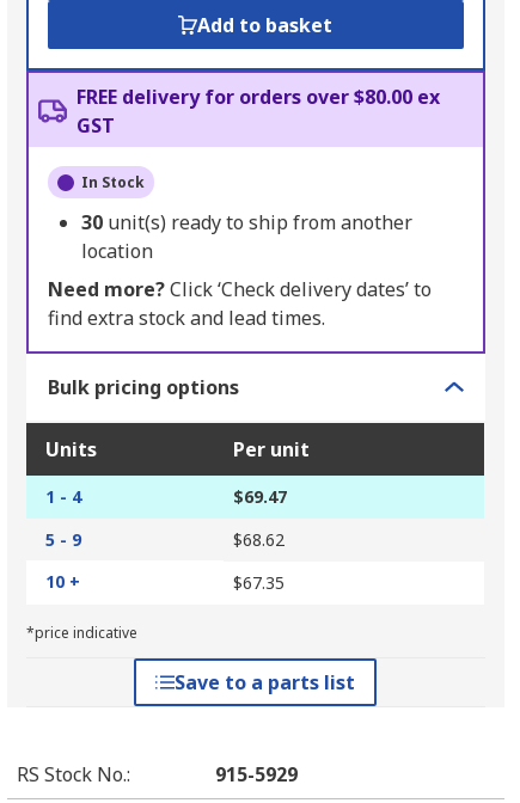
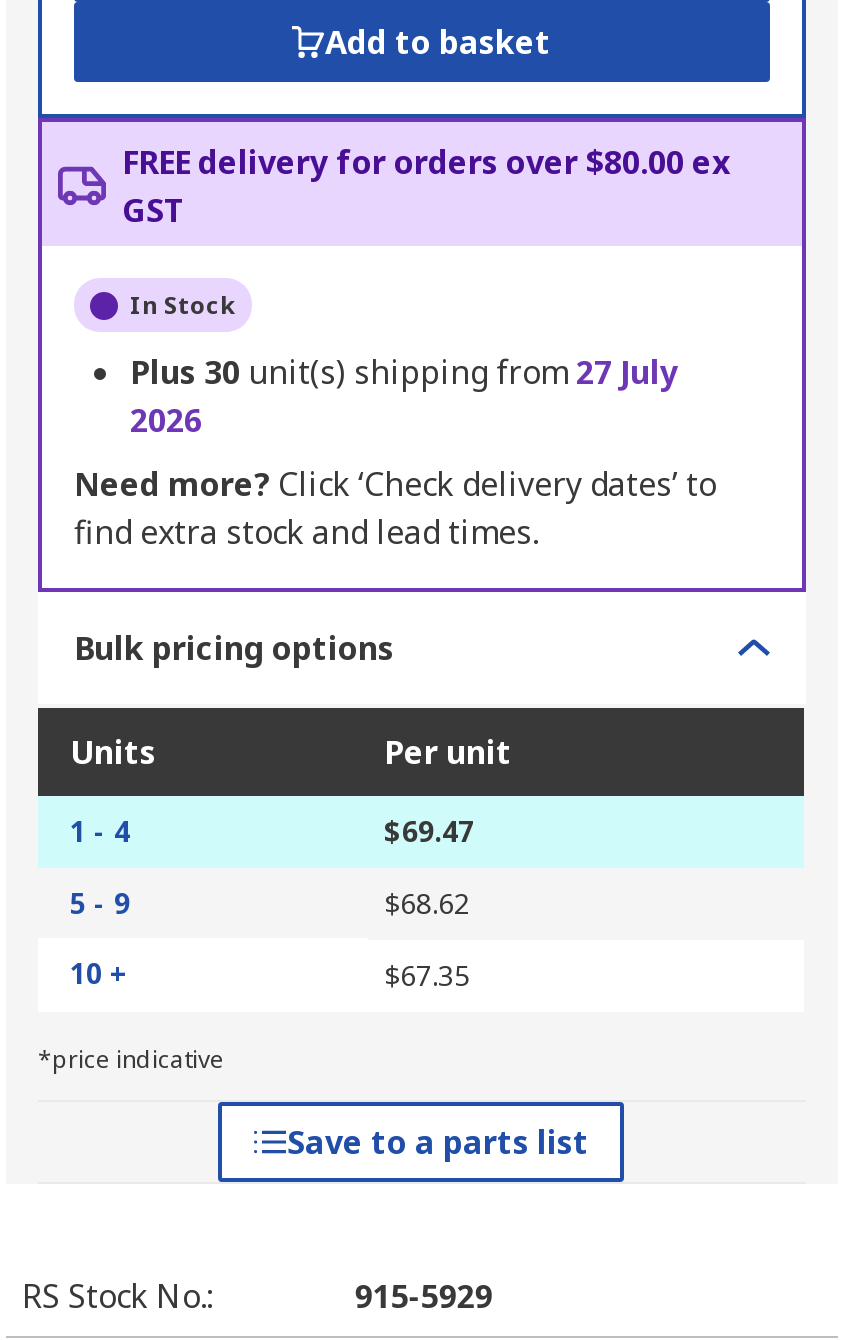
[81,210,412,265] 30 unit(s) ready to ship from another | location -> [130,351,678,443] Plus 30 unit(s) shipping from 27 July | 2026

